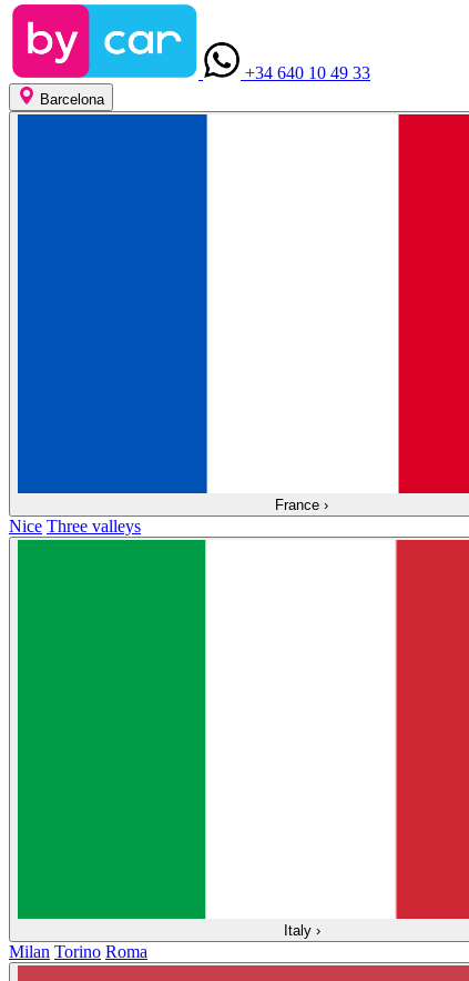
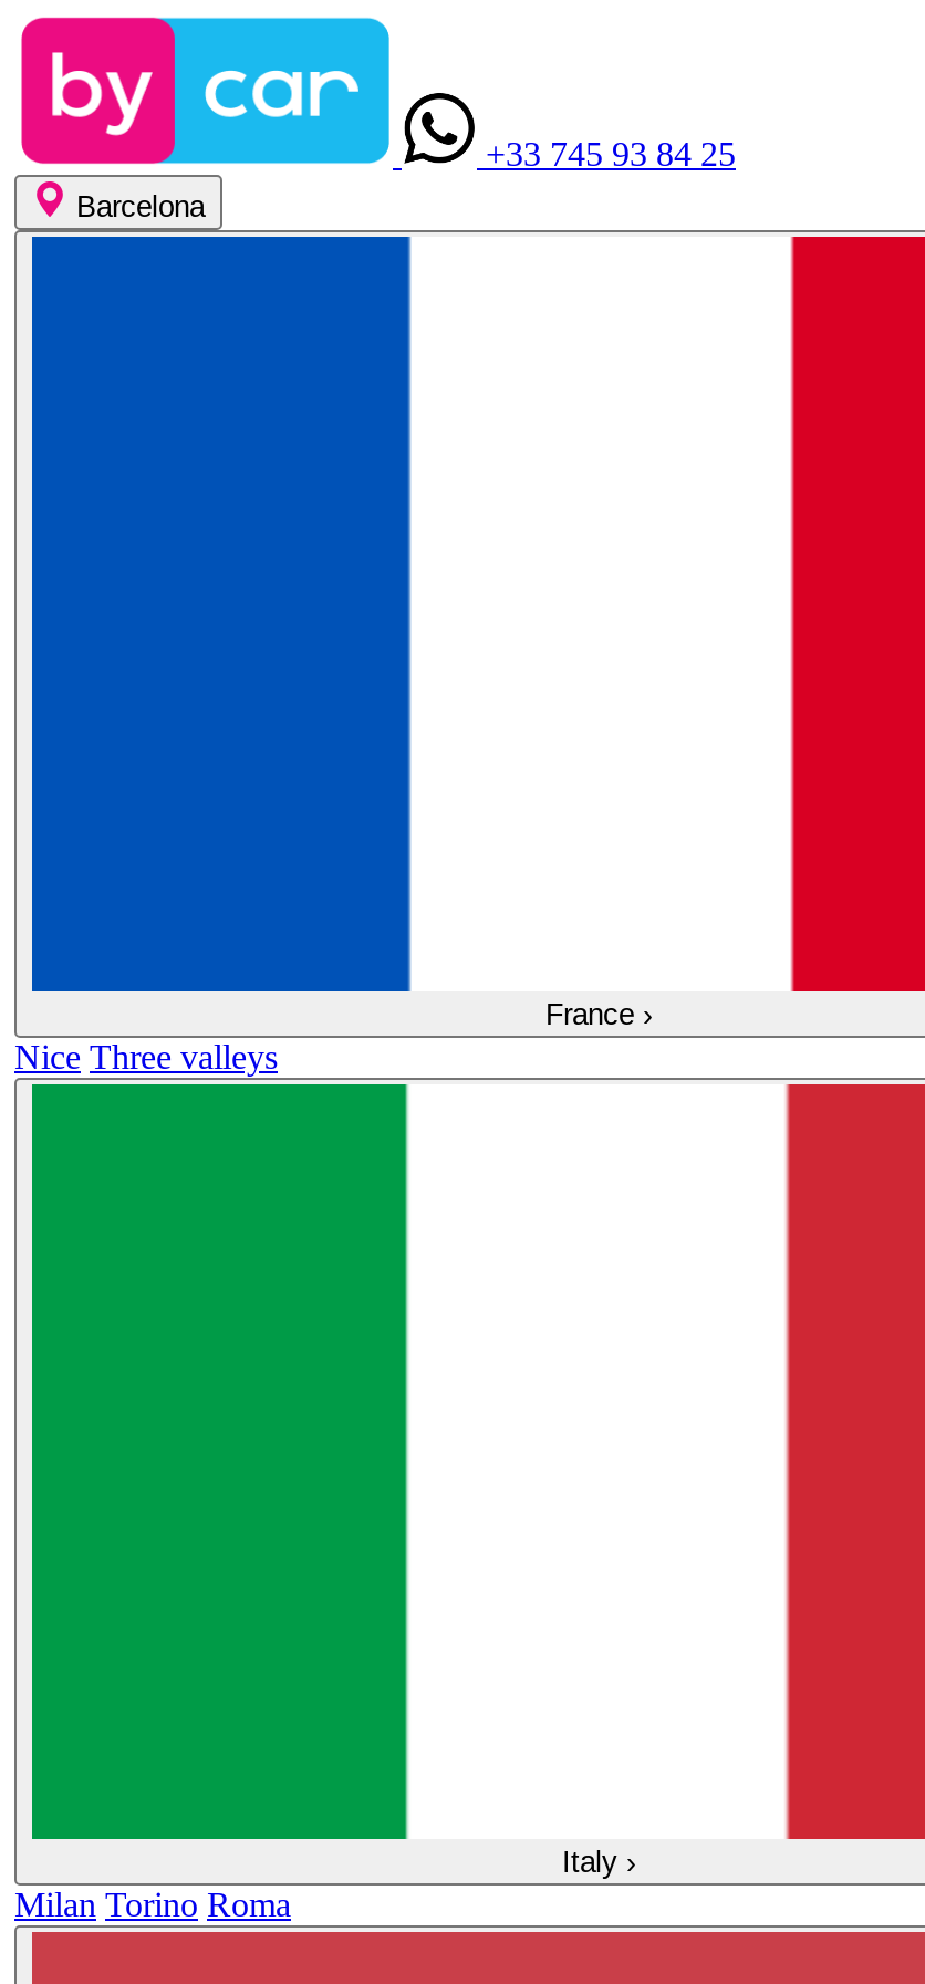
[245,63,370,82] +34 640 10 49 33 -> [486,135,736,173] +33 745 93 84 25

